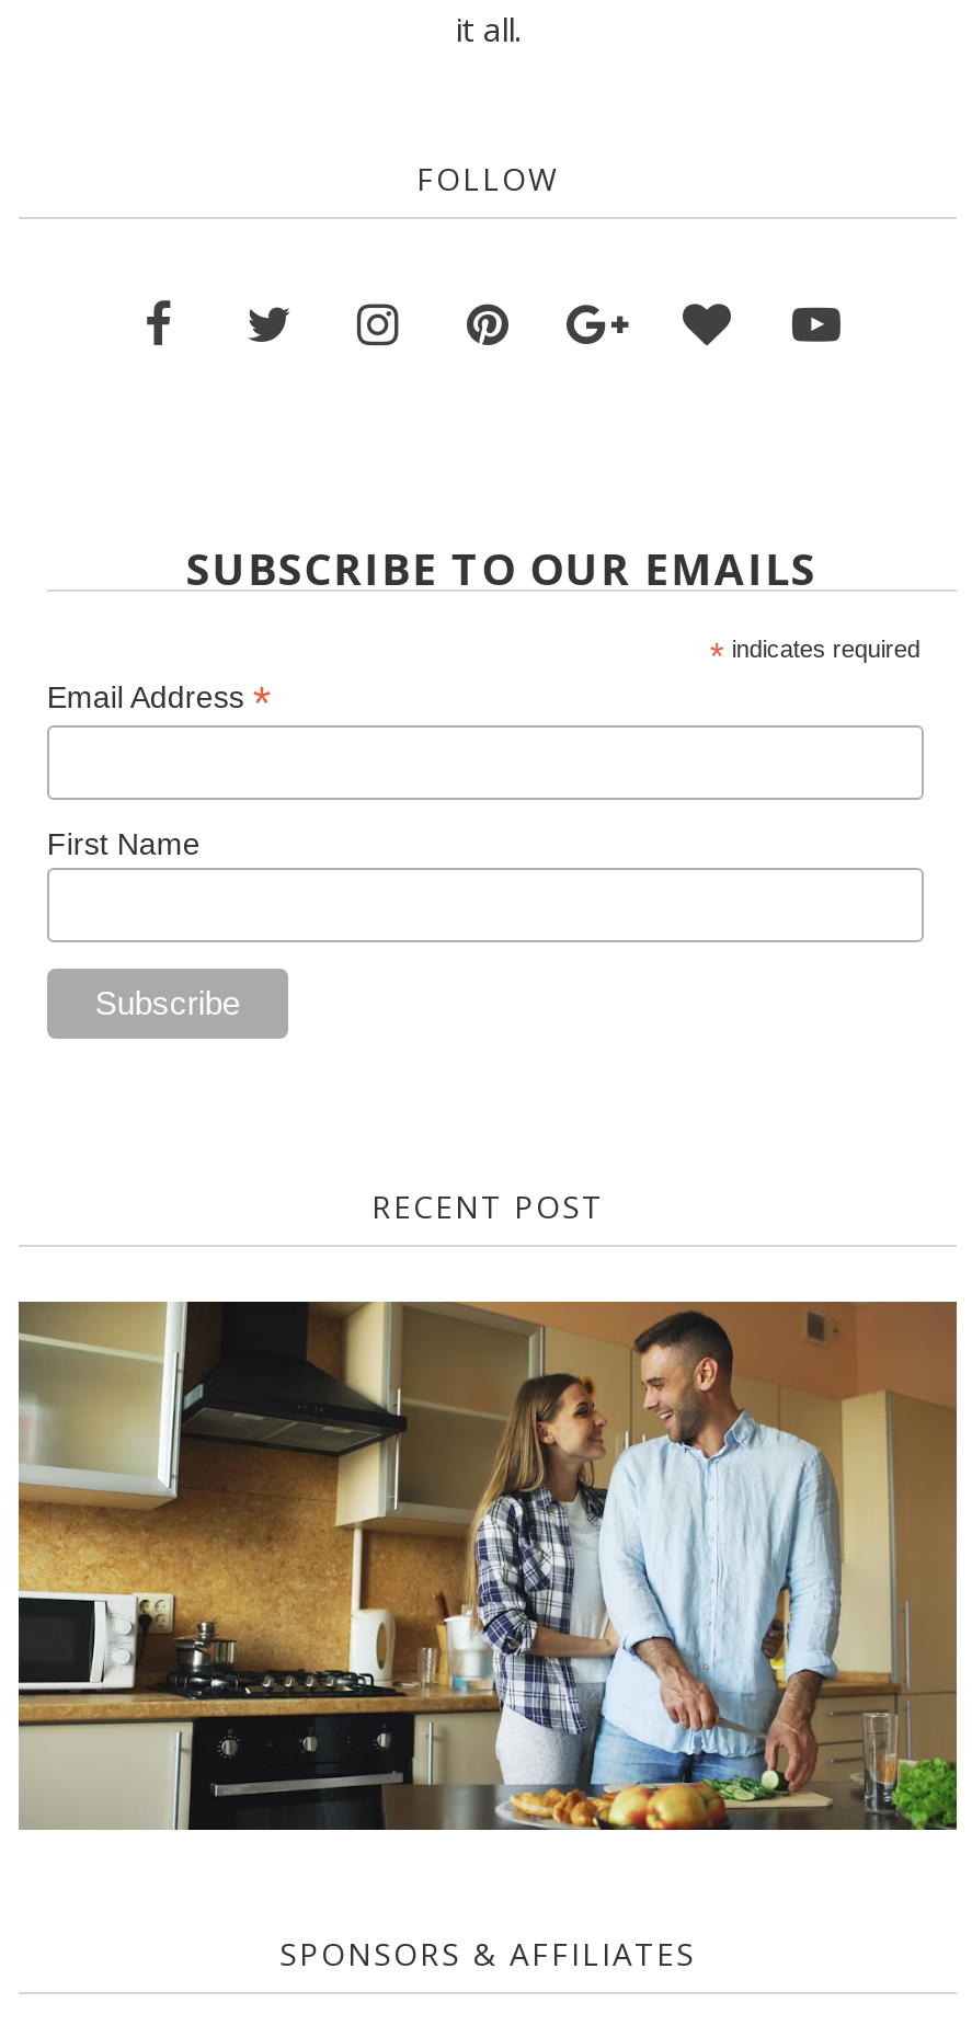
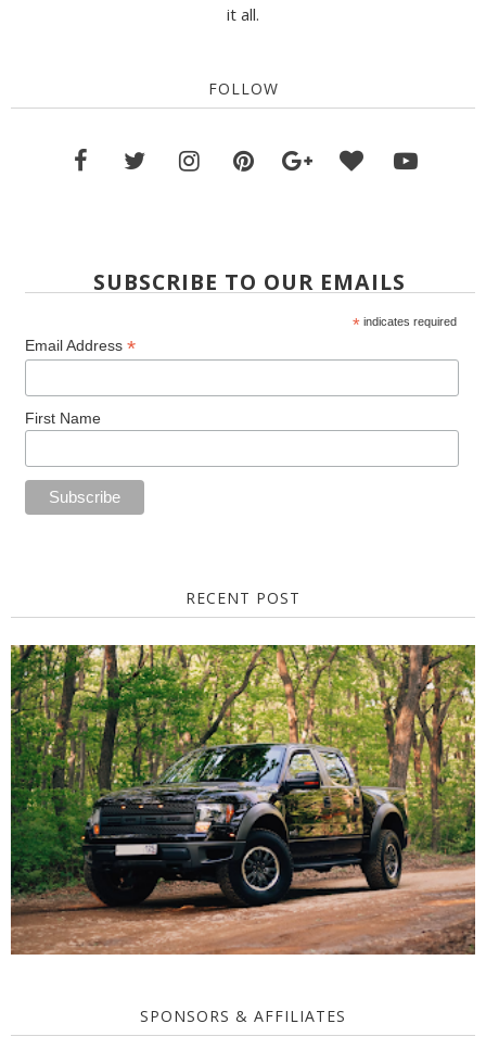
[16,1300,959,1832] [image] -> [10,644,475,956] [image]

